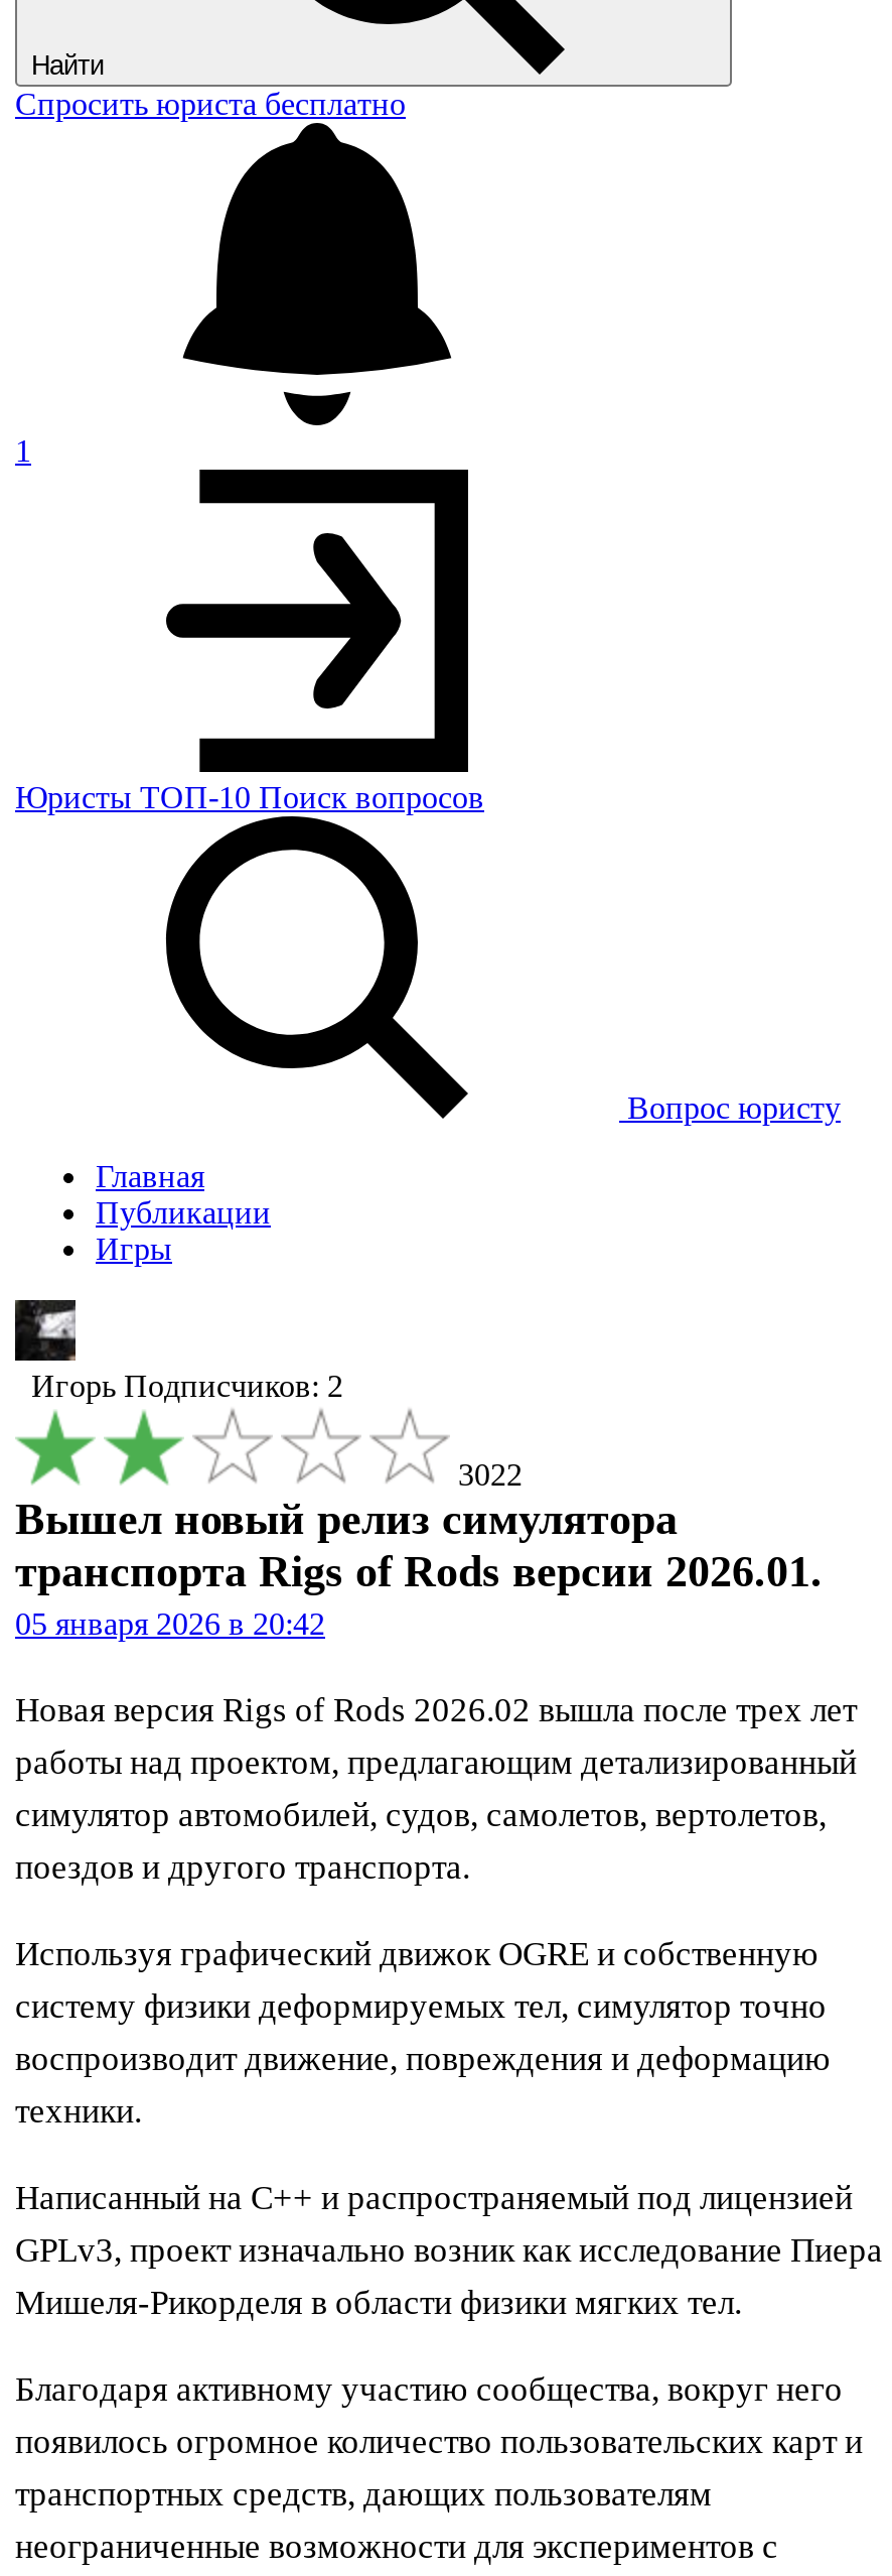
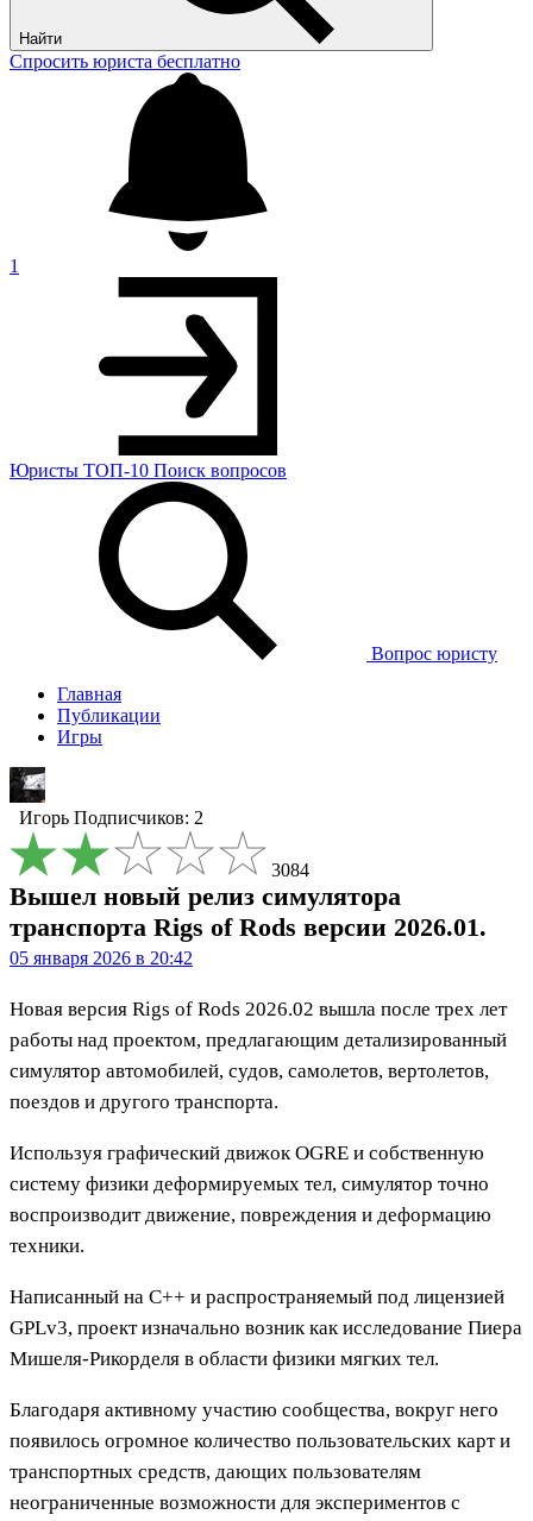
[458,1457,523,1492] 3022 -> [271,860,309,880] 3084

